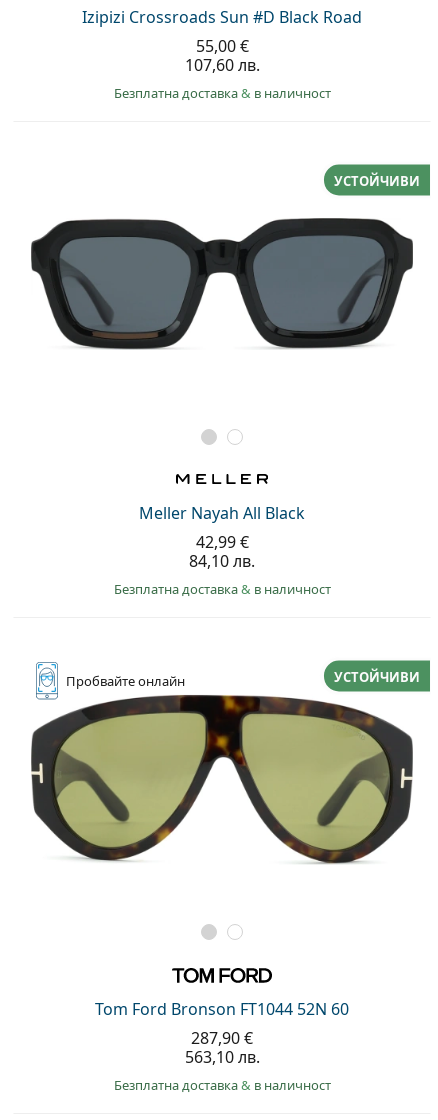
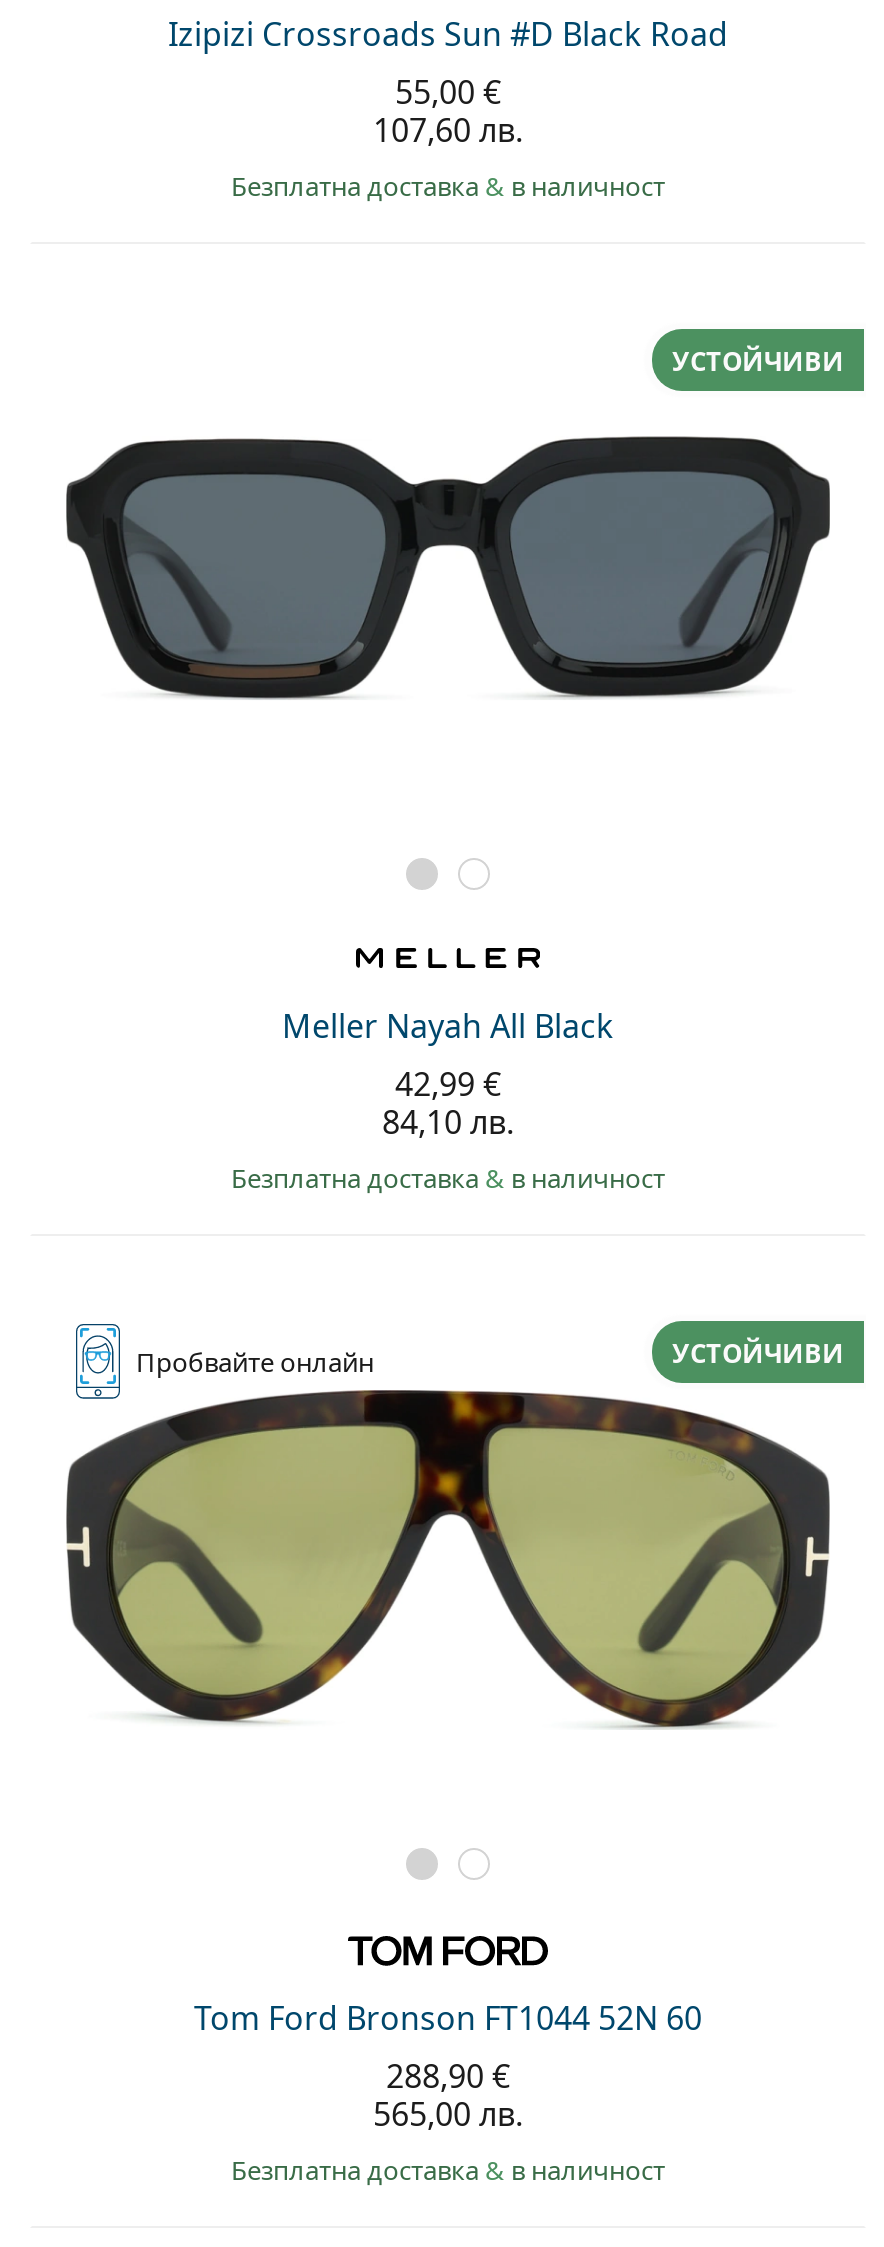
[191,1027,253,1049] 287,90 € -> [386,2054,510,2098] 288,90 €
[184,1046,259,1068] 563,10 лв. -> [373,2092,523,2136] 565,00 лв.

